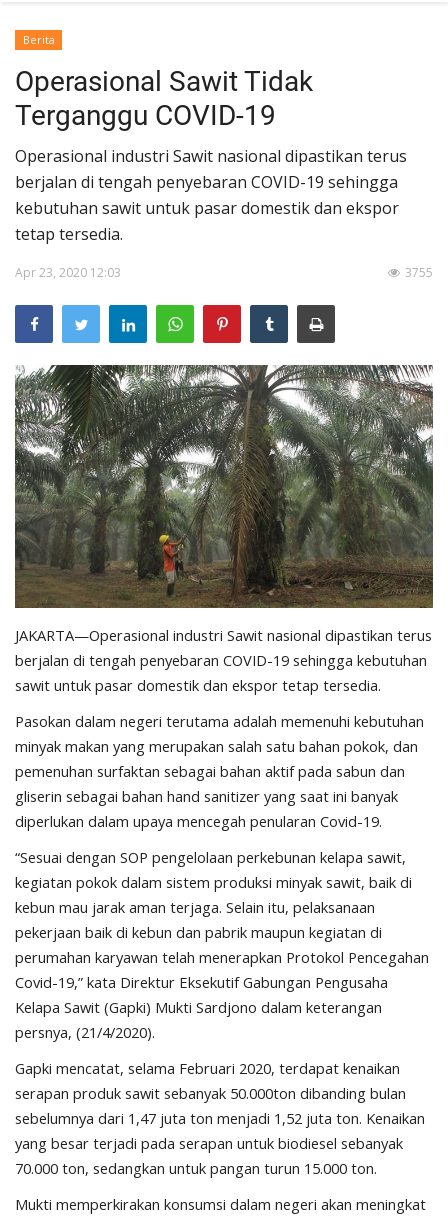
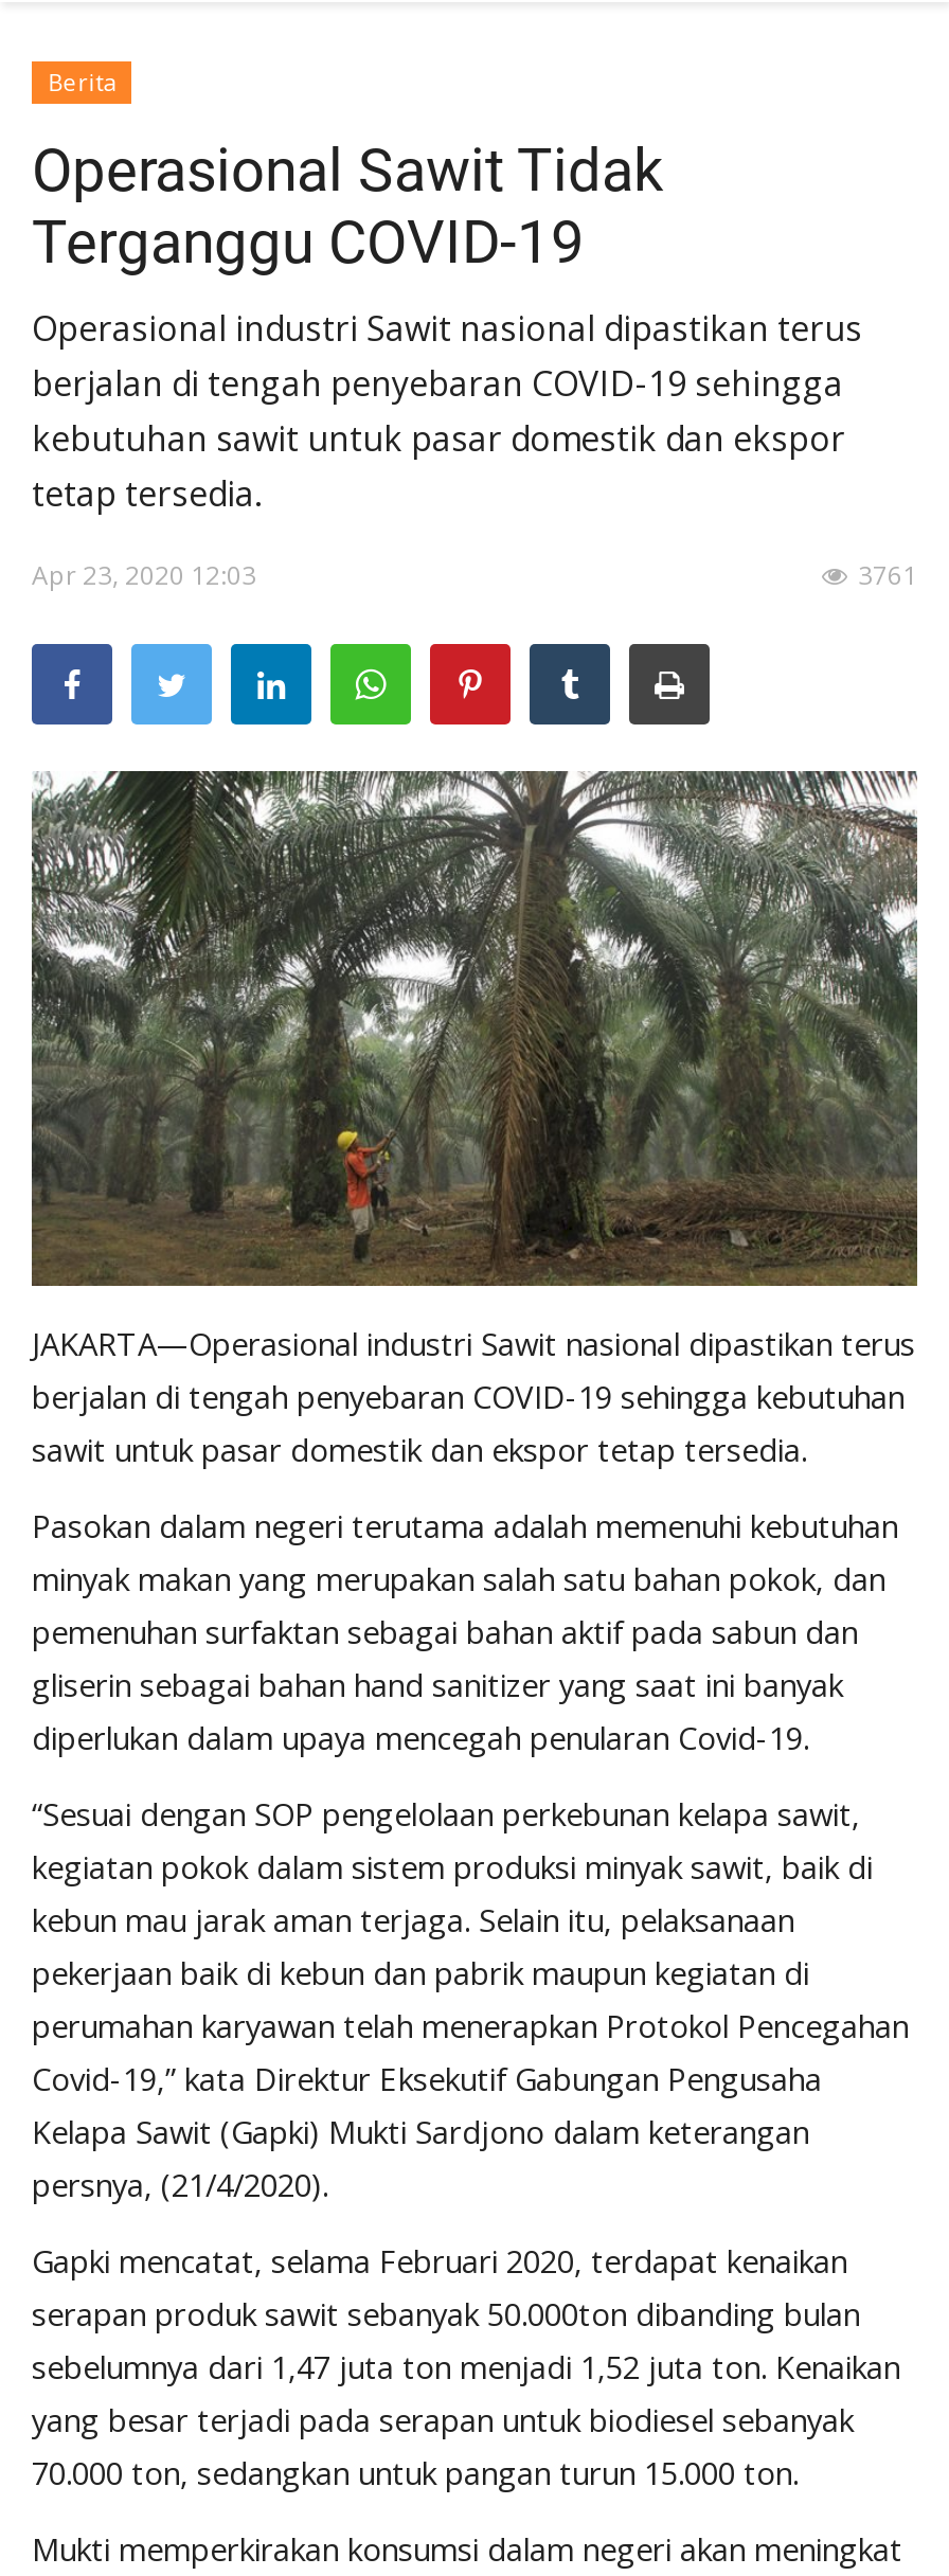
[405,264,433,281] 3755 -> [858,557,917,593] 3761

